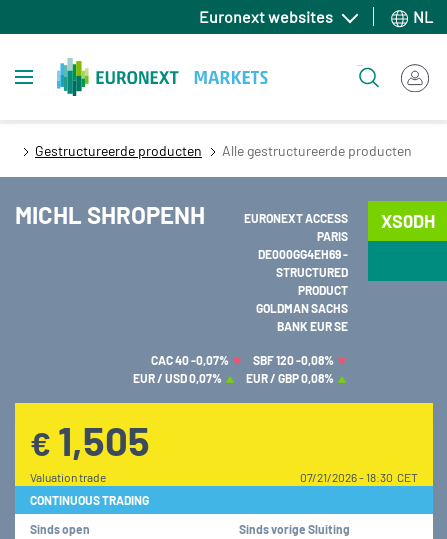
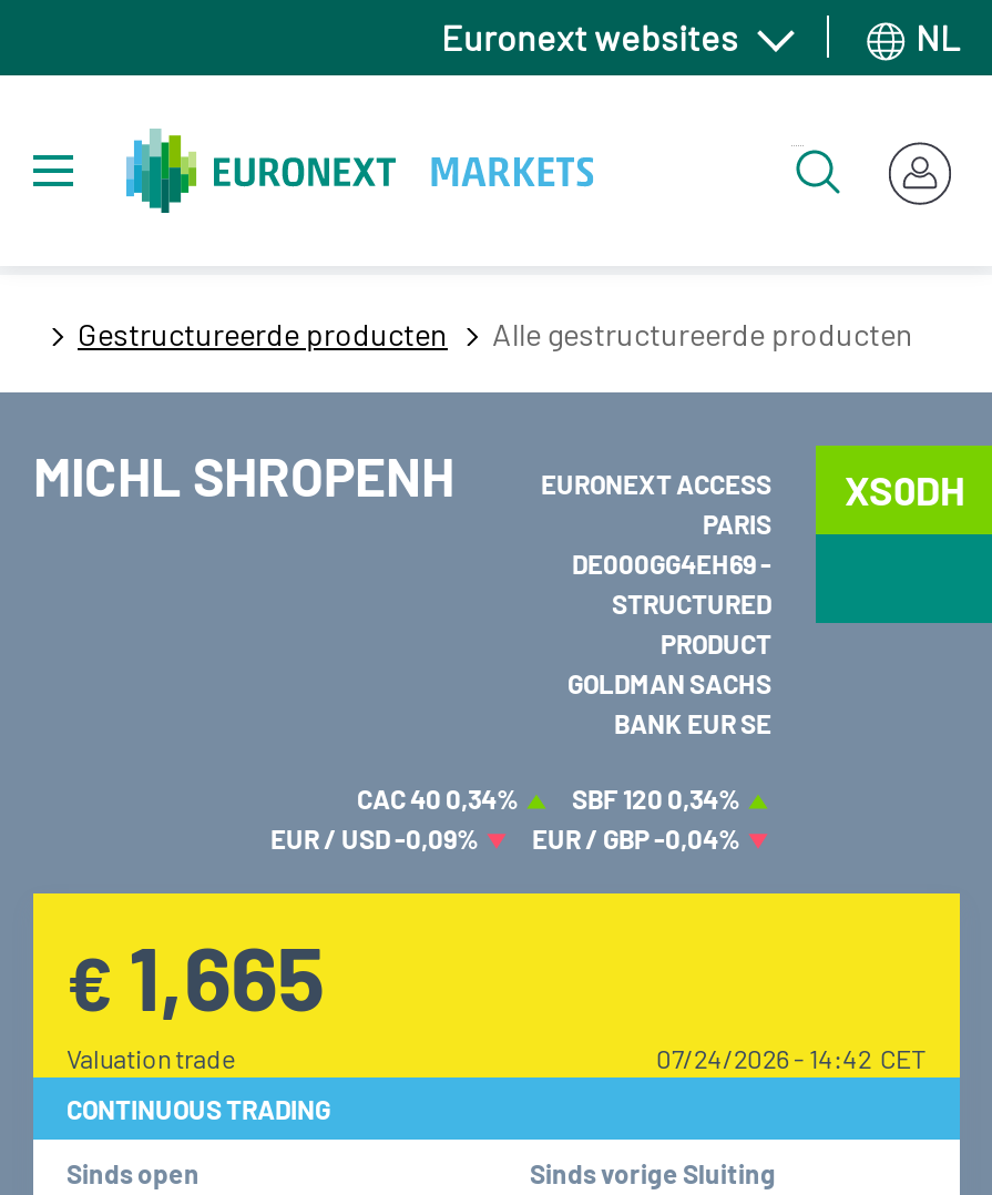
[151,353,231,367] CAC 40 -0,07% -> [357,783,523,814] CAC 40 0,34%
[253,353,336,367] SBF 120 -0,08% -> [572,783,745,814] SBF 120 0,34%
[133,371,224,385] EUR / USD 0,07% -> [270,823,483,854] EUR / USD -0,09%
[246,371,336,385] EUR / GBP 0,08% -> [532,823,745,854] EUR / GBP -0,04%
[30,416,150,464] €1,505 -> [67,922,326,1029] €1,665
[300,470,418,484] 07/21/2026 - 18:30 CET -> [656,1041,927,1072] 07/24/2026 - 14:42 CET

